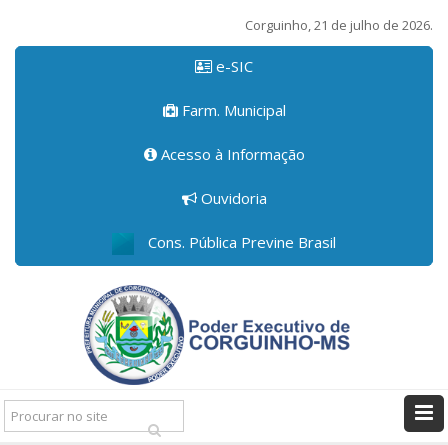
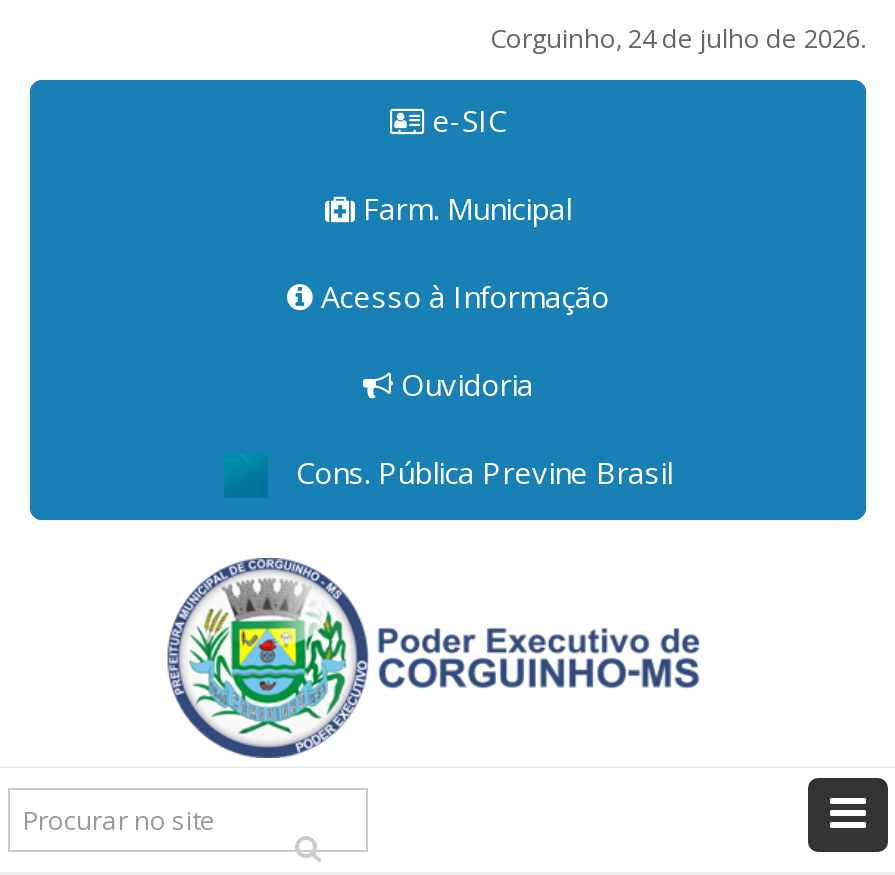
[245,16,433,34] Corguinho, 21 de julho de 2026. -> [490,20,866,56] Corguinho, 24 de julho de 2026.

